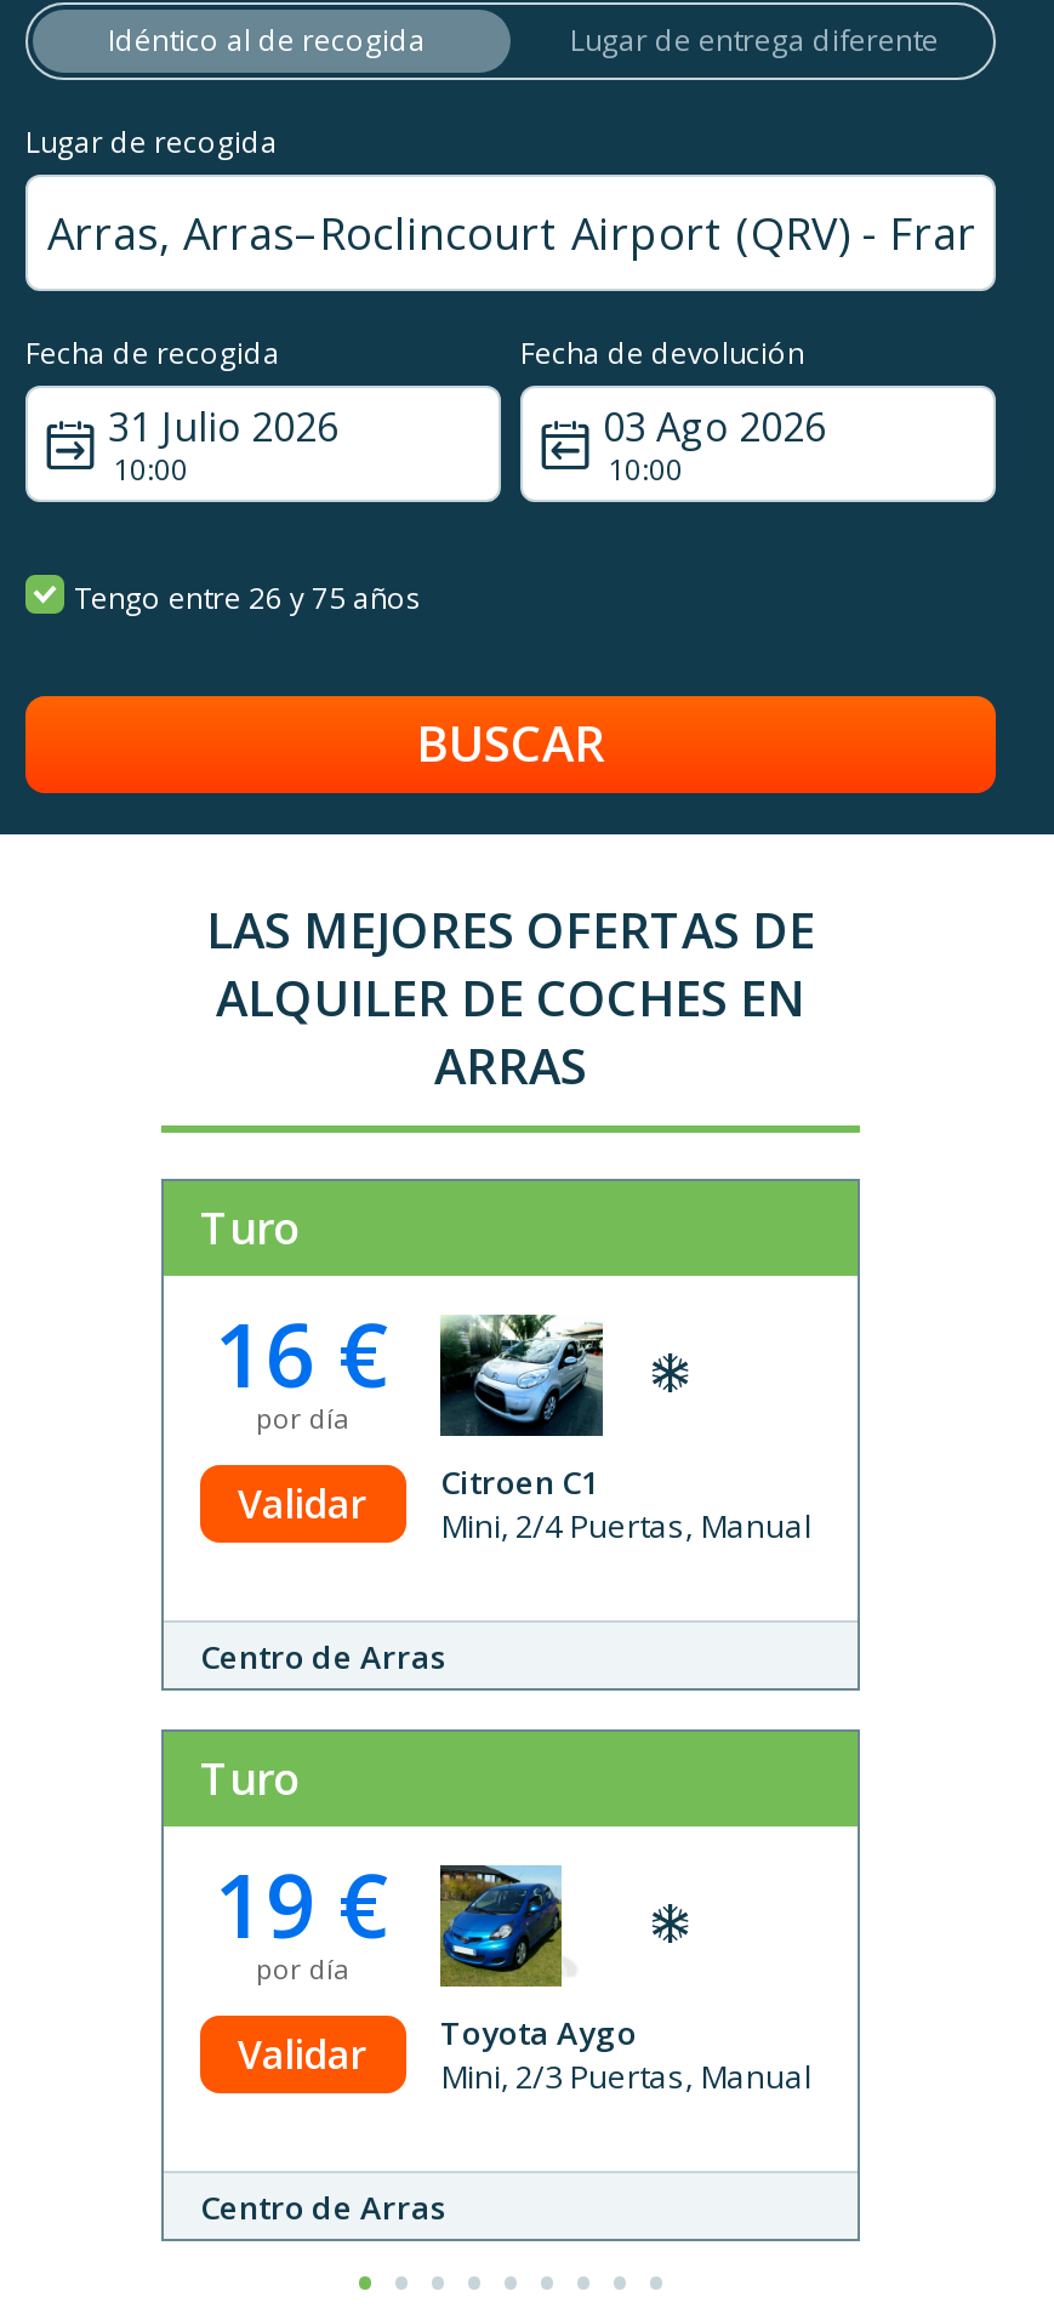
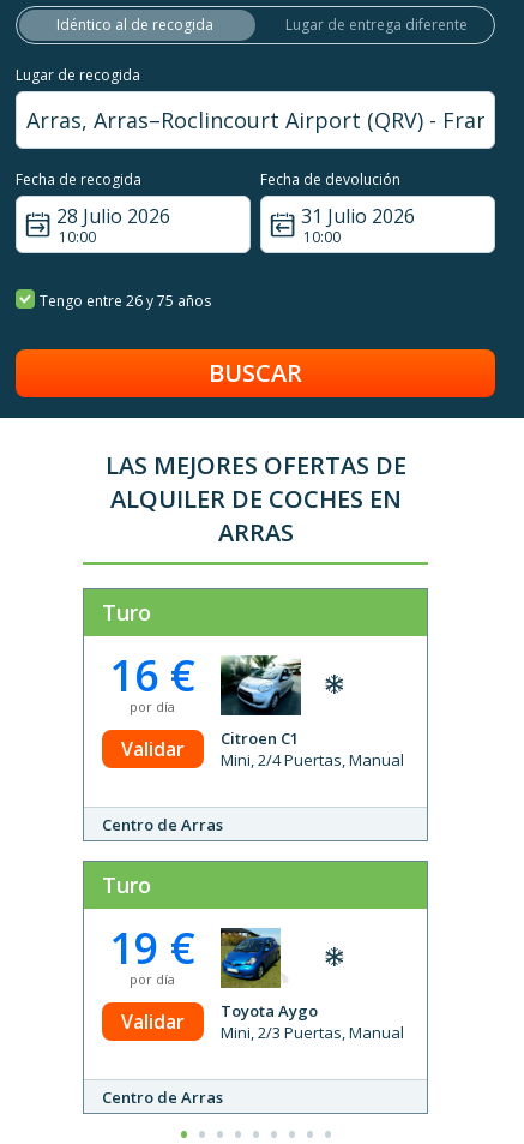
[108,400,338,454] 31 Julio 2026 -> [56,203,170,229] 28 Julio 2026
[603,400,826,454] 03 Ago 2026 -> [301,203,415,229] 31 Julio 2026

